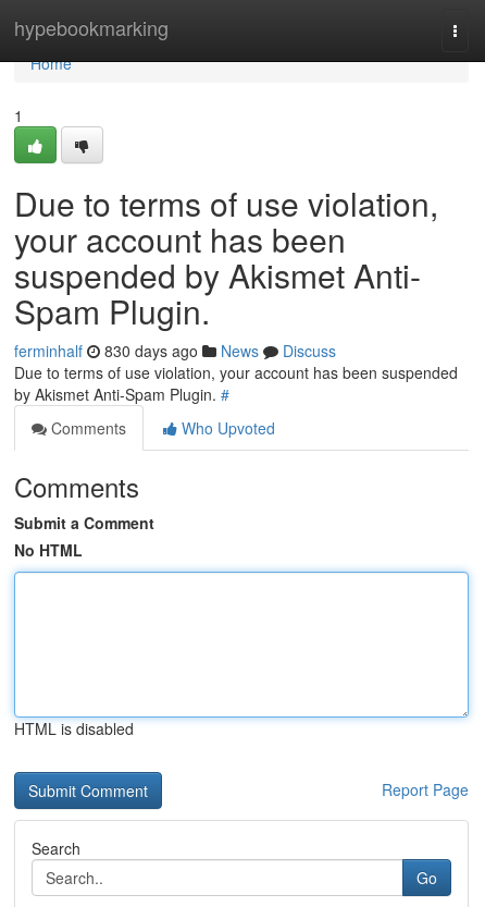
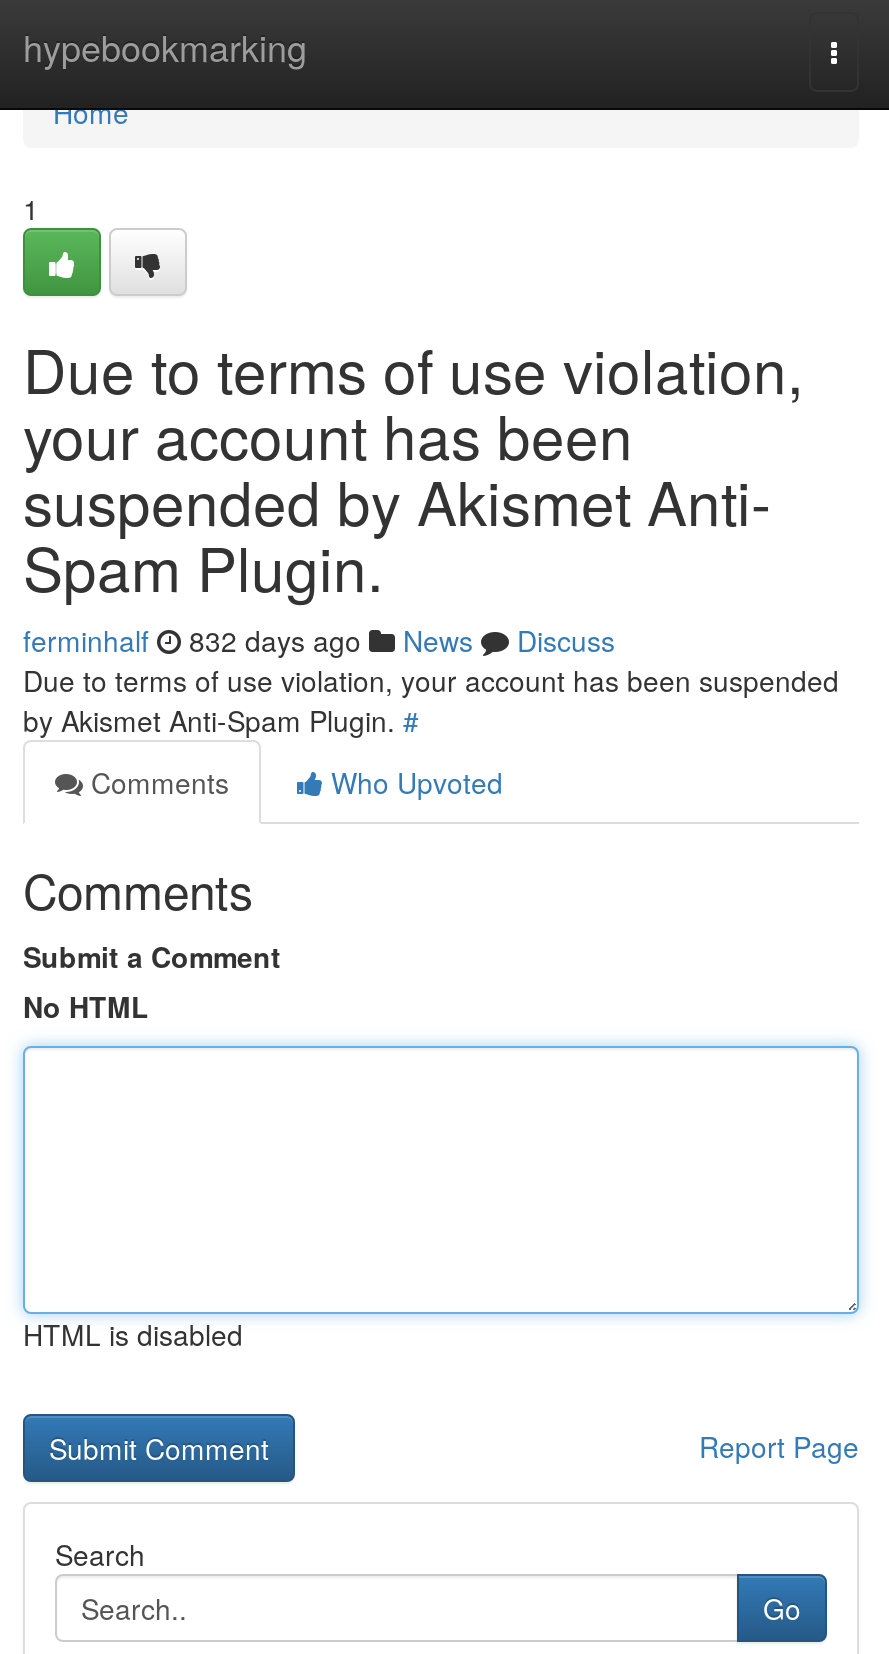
[14,340,336,361] ferminhalf 830 days ago News Discuss -> [23,620,615,660] ferminhalf 832 days ago News Discuss

